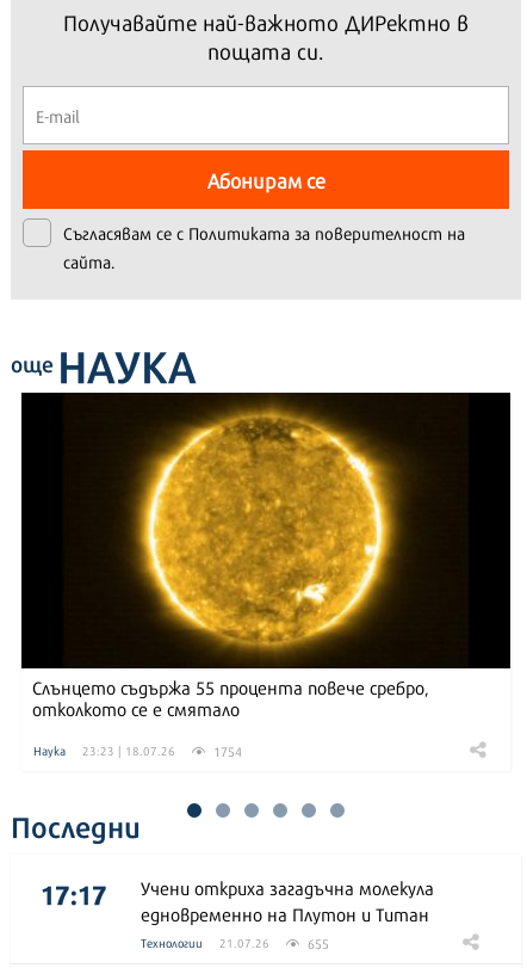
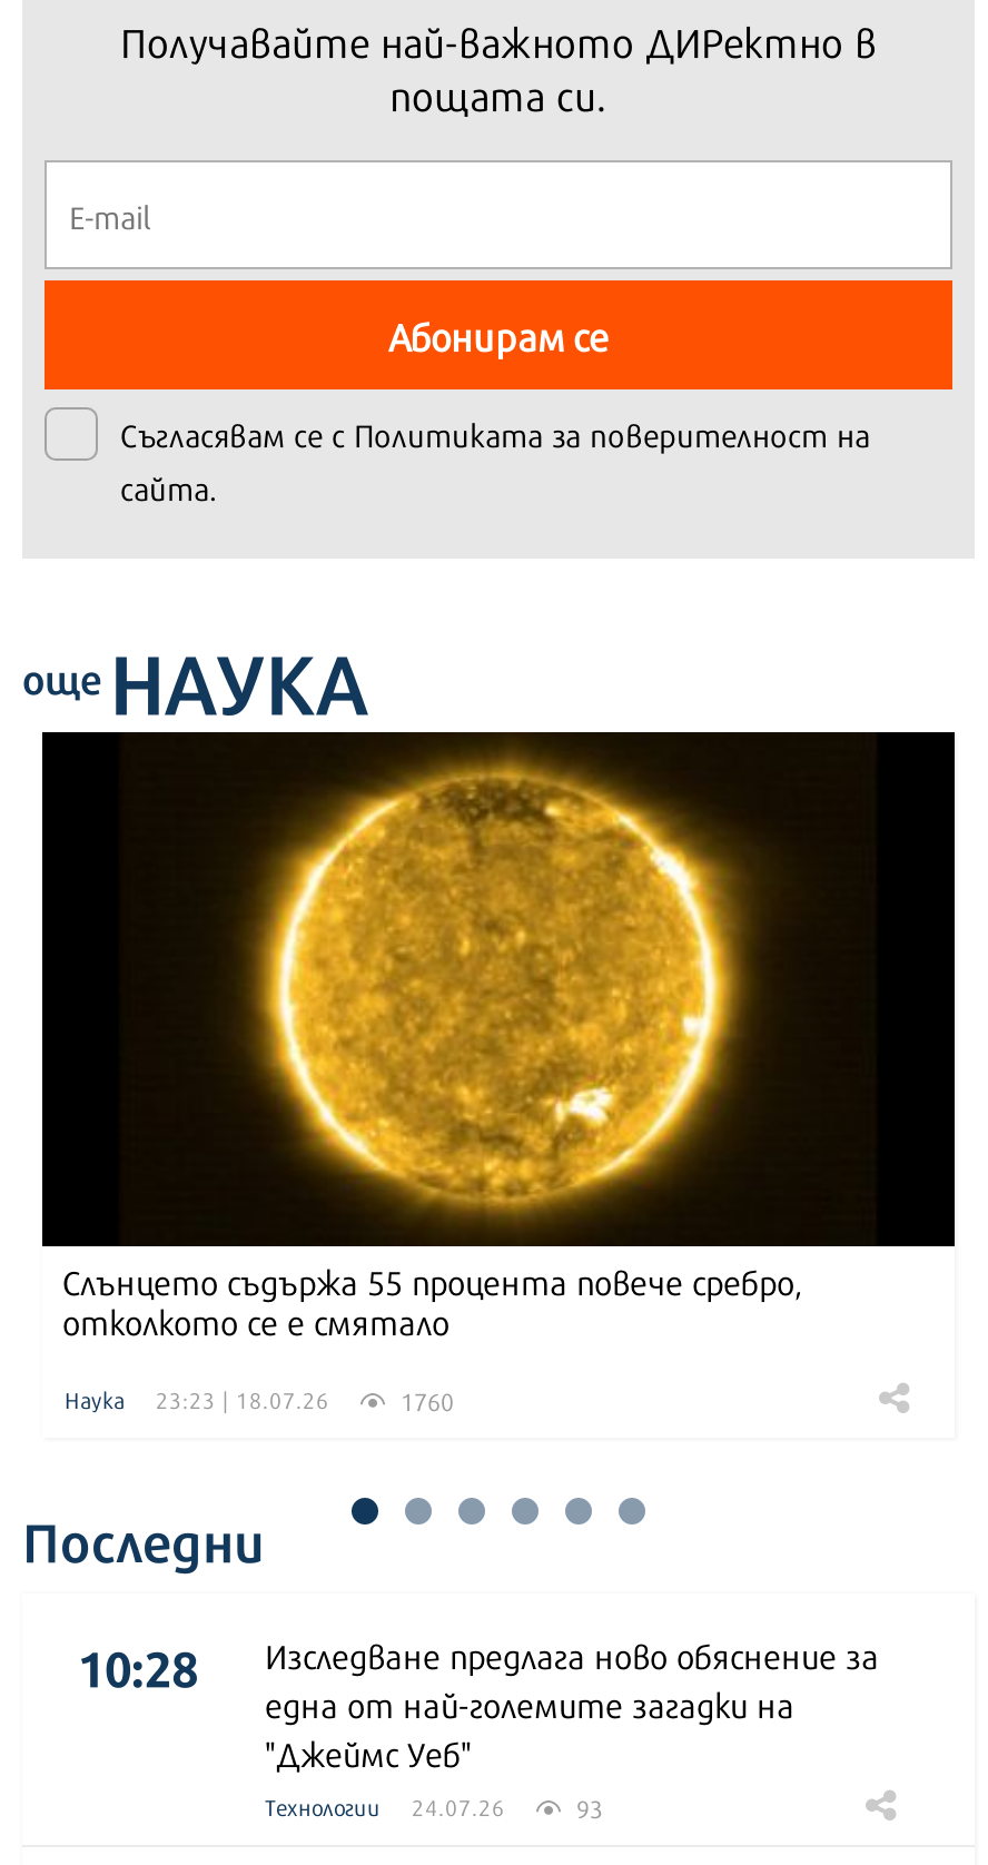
[210,741,242,760] 1754 -> [394,1382,454,1417] 1760
[41,871,434,926] 17:17 | Учени откриха загадъчна молекула | едновременно на Плутон и Титан -> [78,1624,879,1776] 10:28 | Изследване предлага ново обяснение за | една от най-големите загадки на | "Джеймс Уеб"
[219,933,329,952] 21.07.26 | 655 -> [412,1789,603,1825] 24.07.26 | 93

